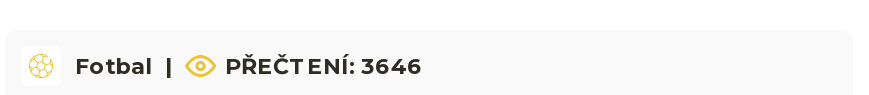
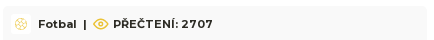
[225,51,423,79] PŘEČTENÍ: 3646 -> [113,16,213,30] PŘEČTENÍ: 2707

